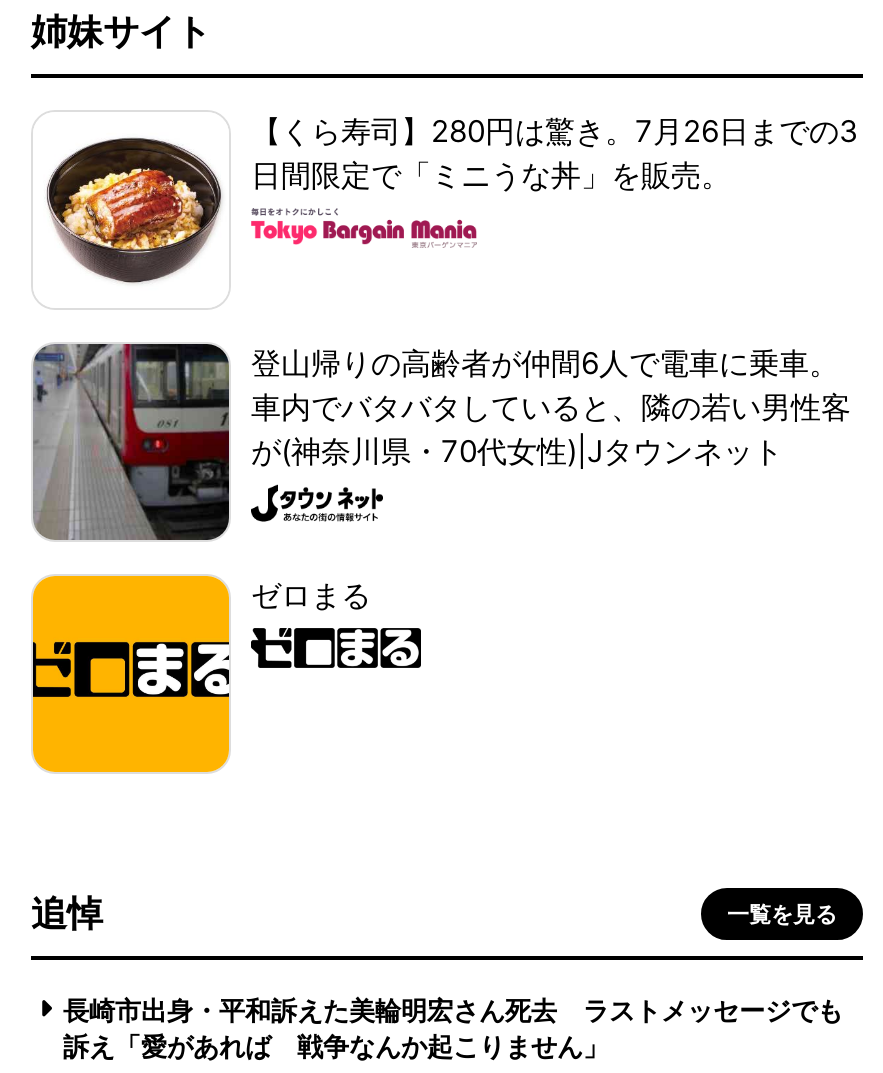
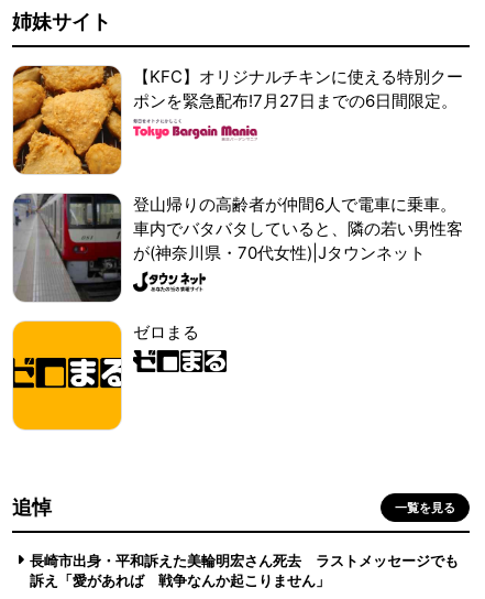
[33,112,859,308] [image] | 【くら寿司】280円は驚き。7月26日までの3 | 日間限定で「ミニうな丼」を販売。 -> [12,65,463,175] [image] | 【KFC】オリジナルチキンに使える特別クー | ポンを緊急配布!7月27日までの6日間限定。

